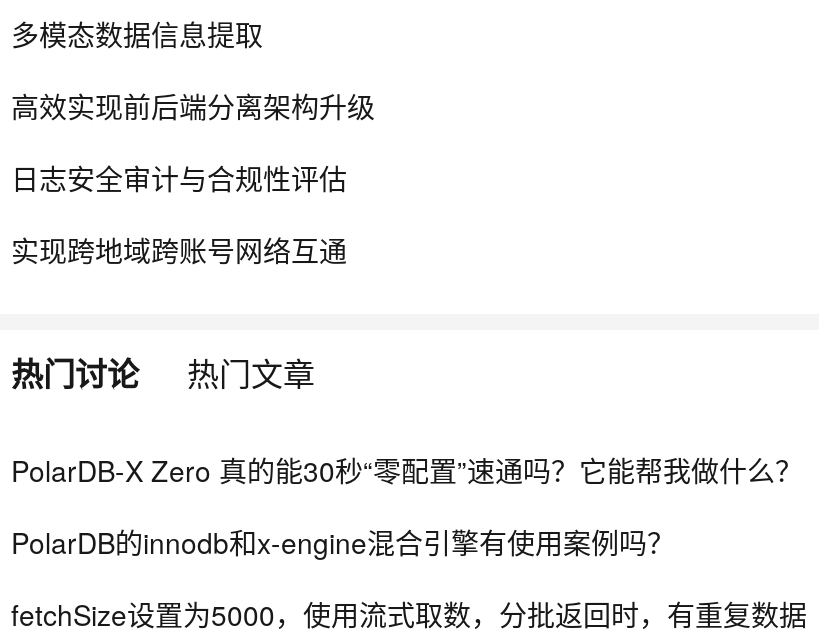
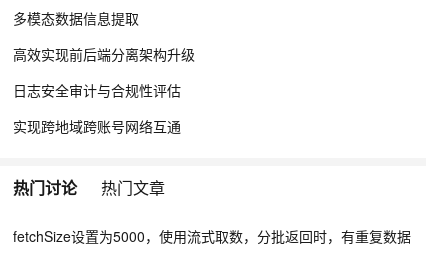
[11,450,803,562] PolarDB-X Zero 真的能30秒“零配置”速通吗？它能帮我做什么？ | PolarDB的innodb和x-engine混合引擎有使用案例吗？ -> none

